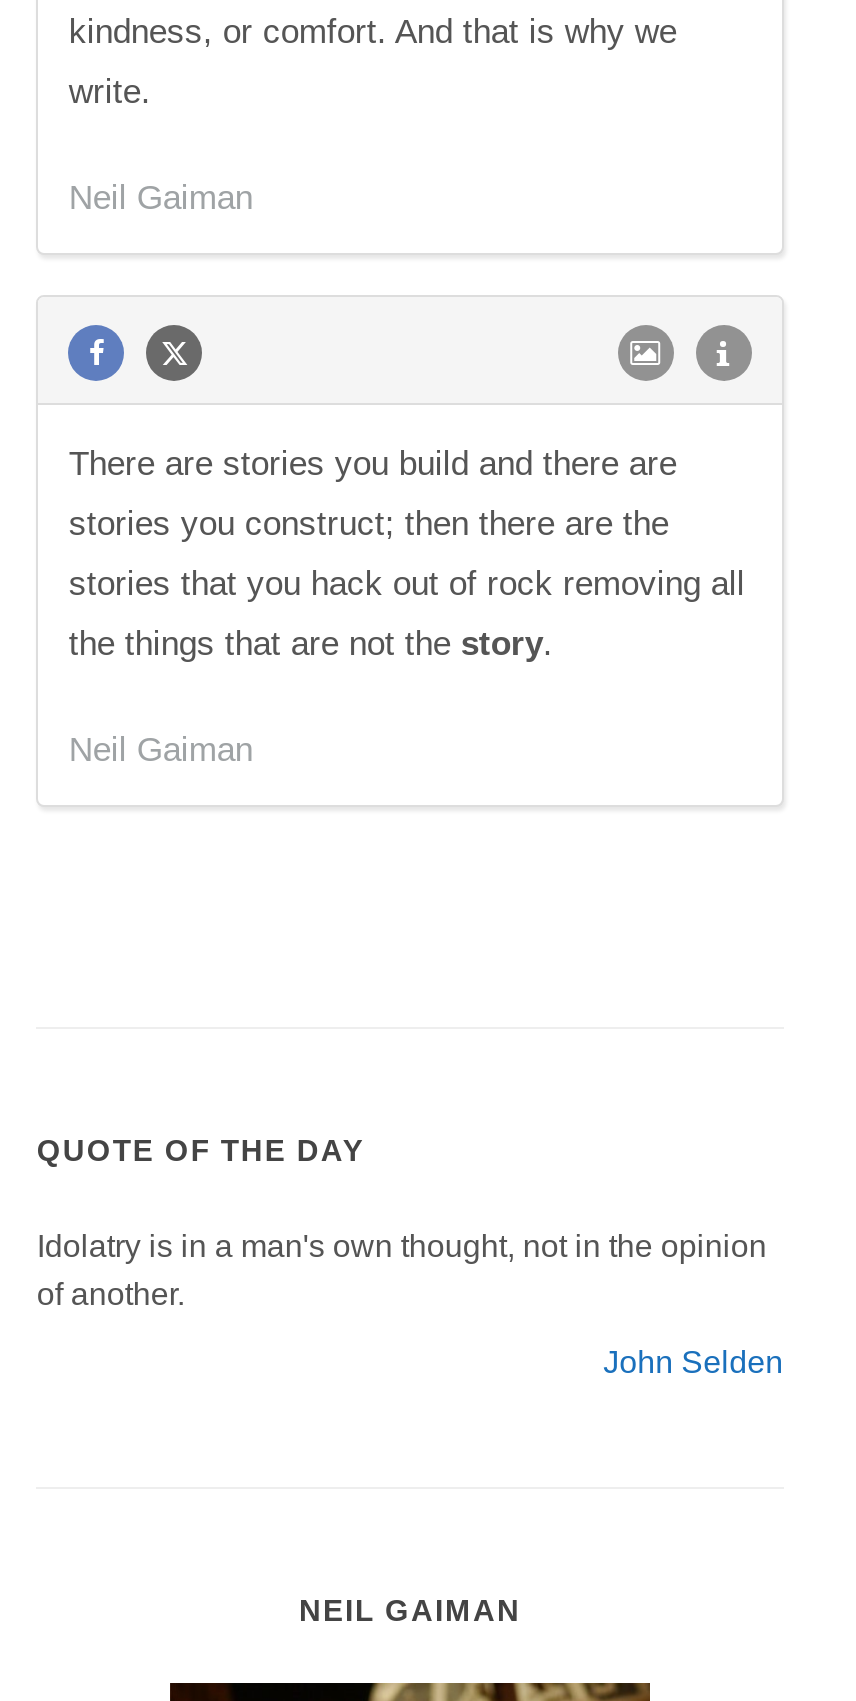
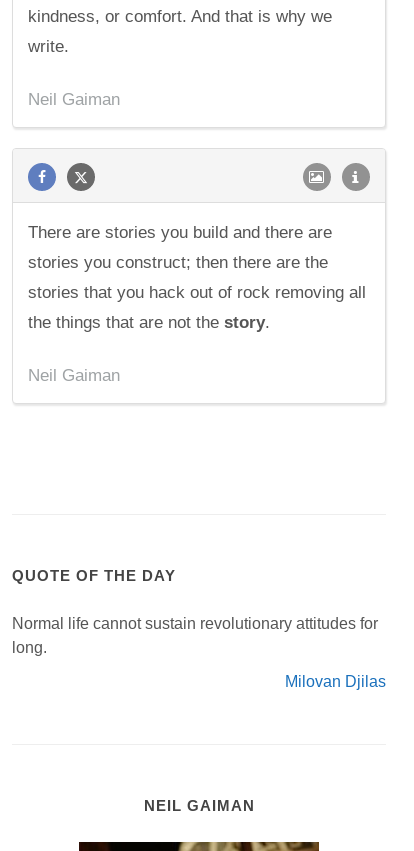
[37,1229,767,1311] Idolatry is in a man's own thought, not in the opinion | of another. -> [12,615,378,656] Normal life cannot sustain revolutionary attitudes for | long.
[603,1345,783,1379] John Selden -> [285,673,386,690] Milovan Djilas

